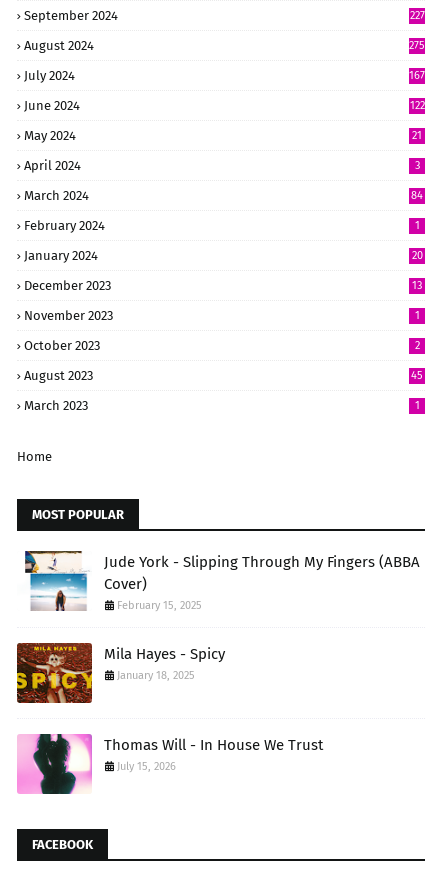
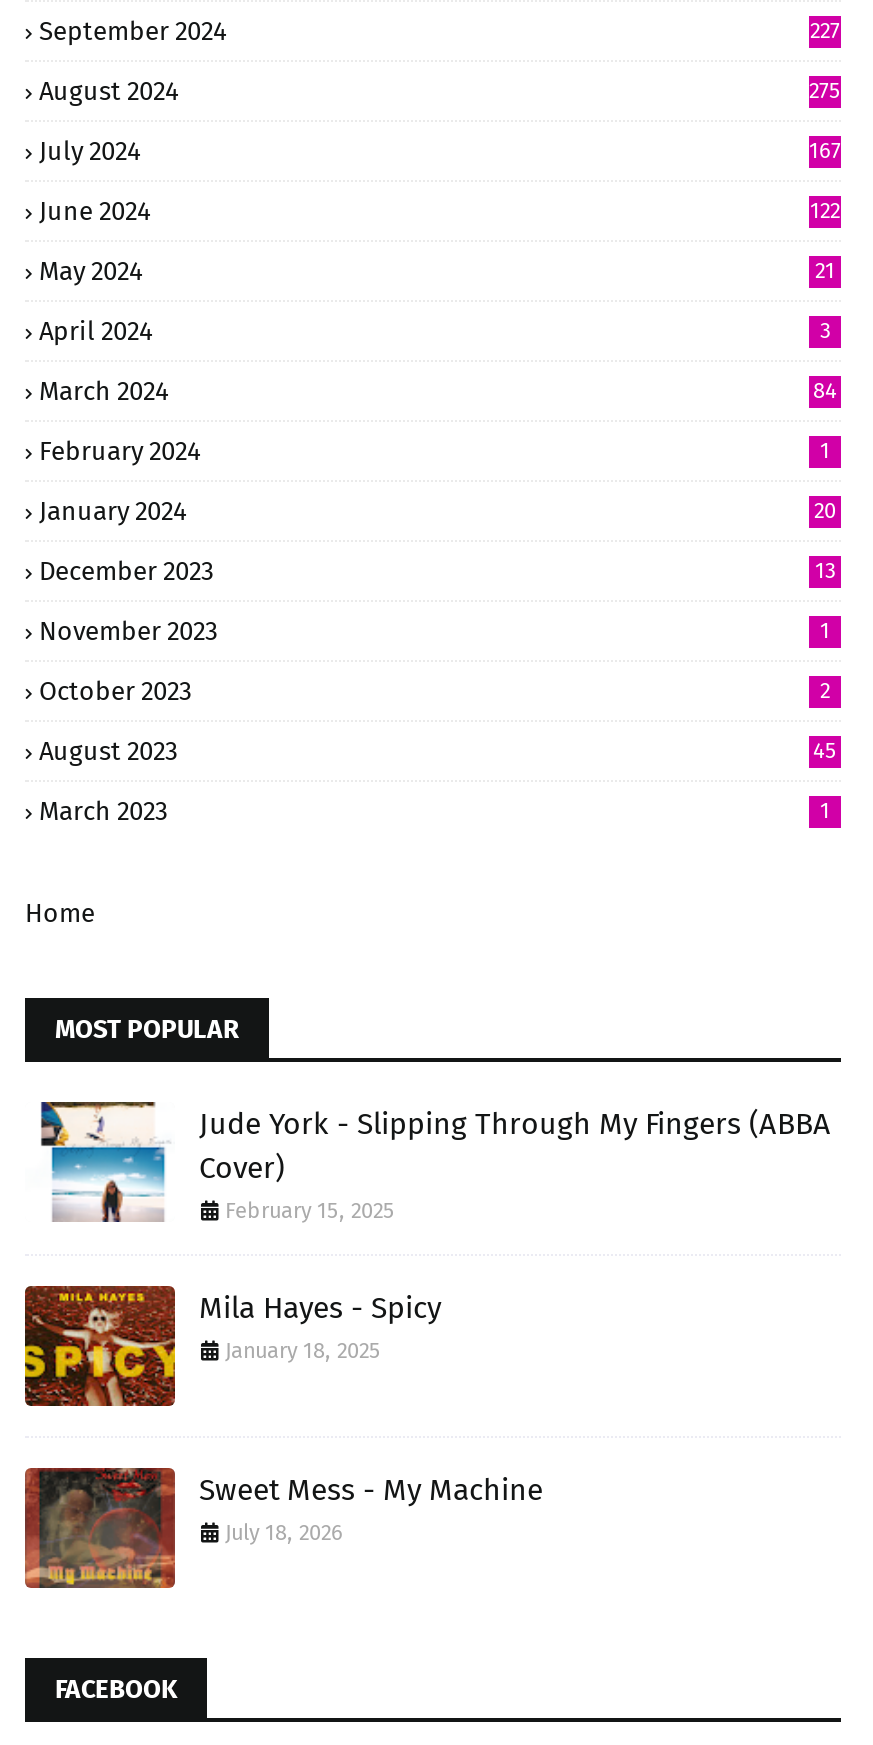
[17,733,323,795] [image] | Thomas Will - In House We Trust | July 15, 2026 -> [23,1466,543,1590] [image] | Sweet Mess - My Machine | July 18, 2026

